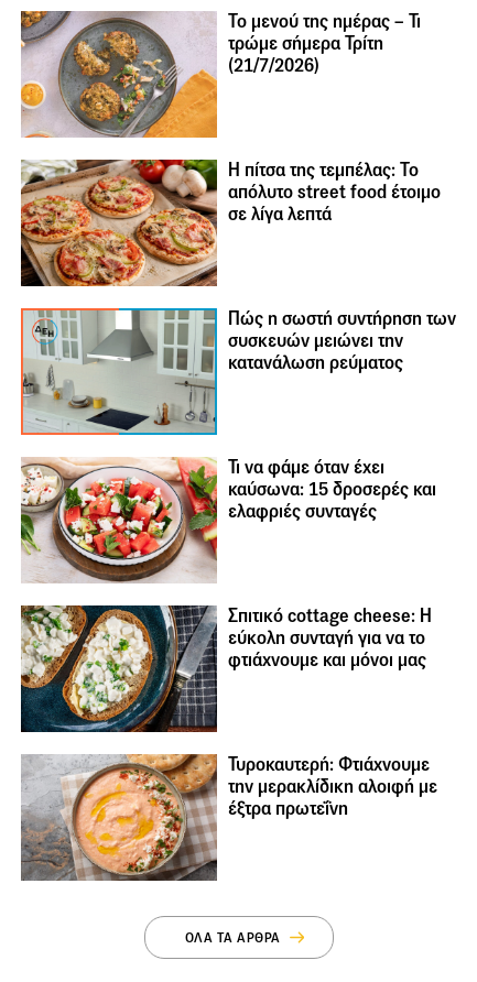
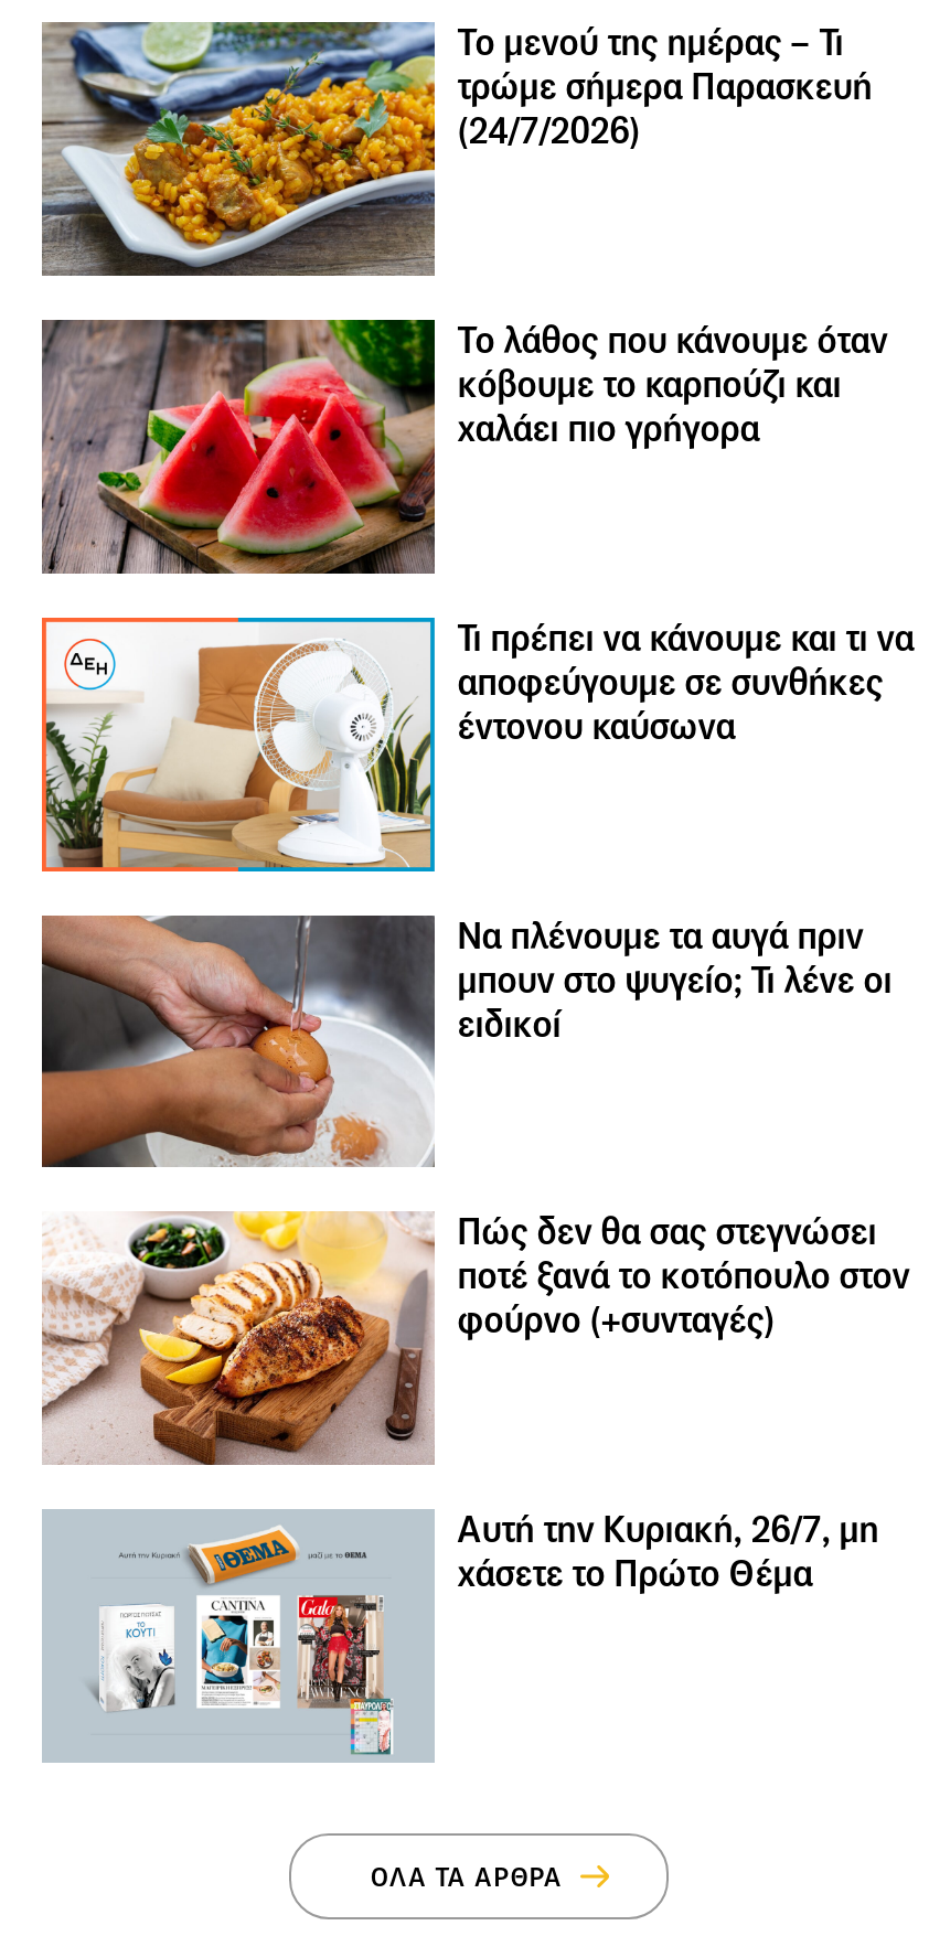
[21,10,384,139] [image] | τρώμε σήμερα Τρίτη | (21/7/2026) -> [42,21,872,277] [image] | τρώμε σήμερα Παρασκευή | (24/7/2026)
[20,159,441,287] [image] | Η πίτσα της τεμπέλας: Το | απόλυτο street food έτοιμο | σε λίγα λεπτά -> [40,317,888,575] [image] | Το λάθος που κάνουμε όταν | κόβουμε το καρπούζι και | χαλάει πιο γρήγορα
[22,307,456,436] [image] | Πώς η σωστή συντήρηση των | συσκευών μειώνει την | κατανάλωση ρεύματος -> [44,614,914,875] [image] | Τι πρέπει να κάνουμε και τι να | αποφεύγουμε σε συνθήκες | έντονου καύσωνα
[20,456,436,582] [image] | Τι να φάμε όταν έχει | καύσωνα: 15 δροσερές και | ελαφριές συνταγές -> [40,912,892,1168] [image] | Να πλένουμε τα αυγά πριν | μπουν στο ψυγείο; Τι λένε οι | ειδικοί
[20,604,432,733] [image] | Σπιτικό cottage cheese: Η | εύκολη συνταγή για να το | φτιάχνουμε και μόνοι μας -> [40,1210,910,1466] [image] | Πώς δεν θα σας στεγνώσει | ποτέ ξανά το κοτόπουλο στον | φούρνο (+συνταγές)
[21,753,438,882] [image] | Τυροκαυτερή: Φτιάχνουμε | την μερακλίδικη αλοιφή με | έξτρα πρωτεΐνη -> [44,1508,879,1764] [image] | Αυτή την Κυριακή, 26/7, μη | χάσετε το Πρώτο Θέμα

